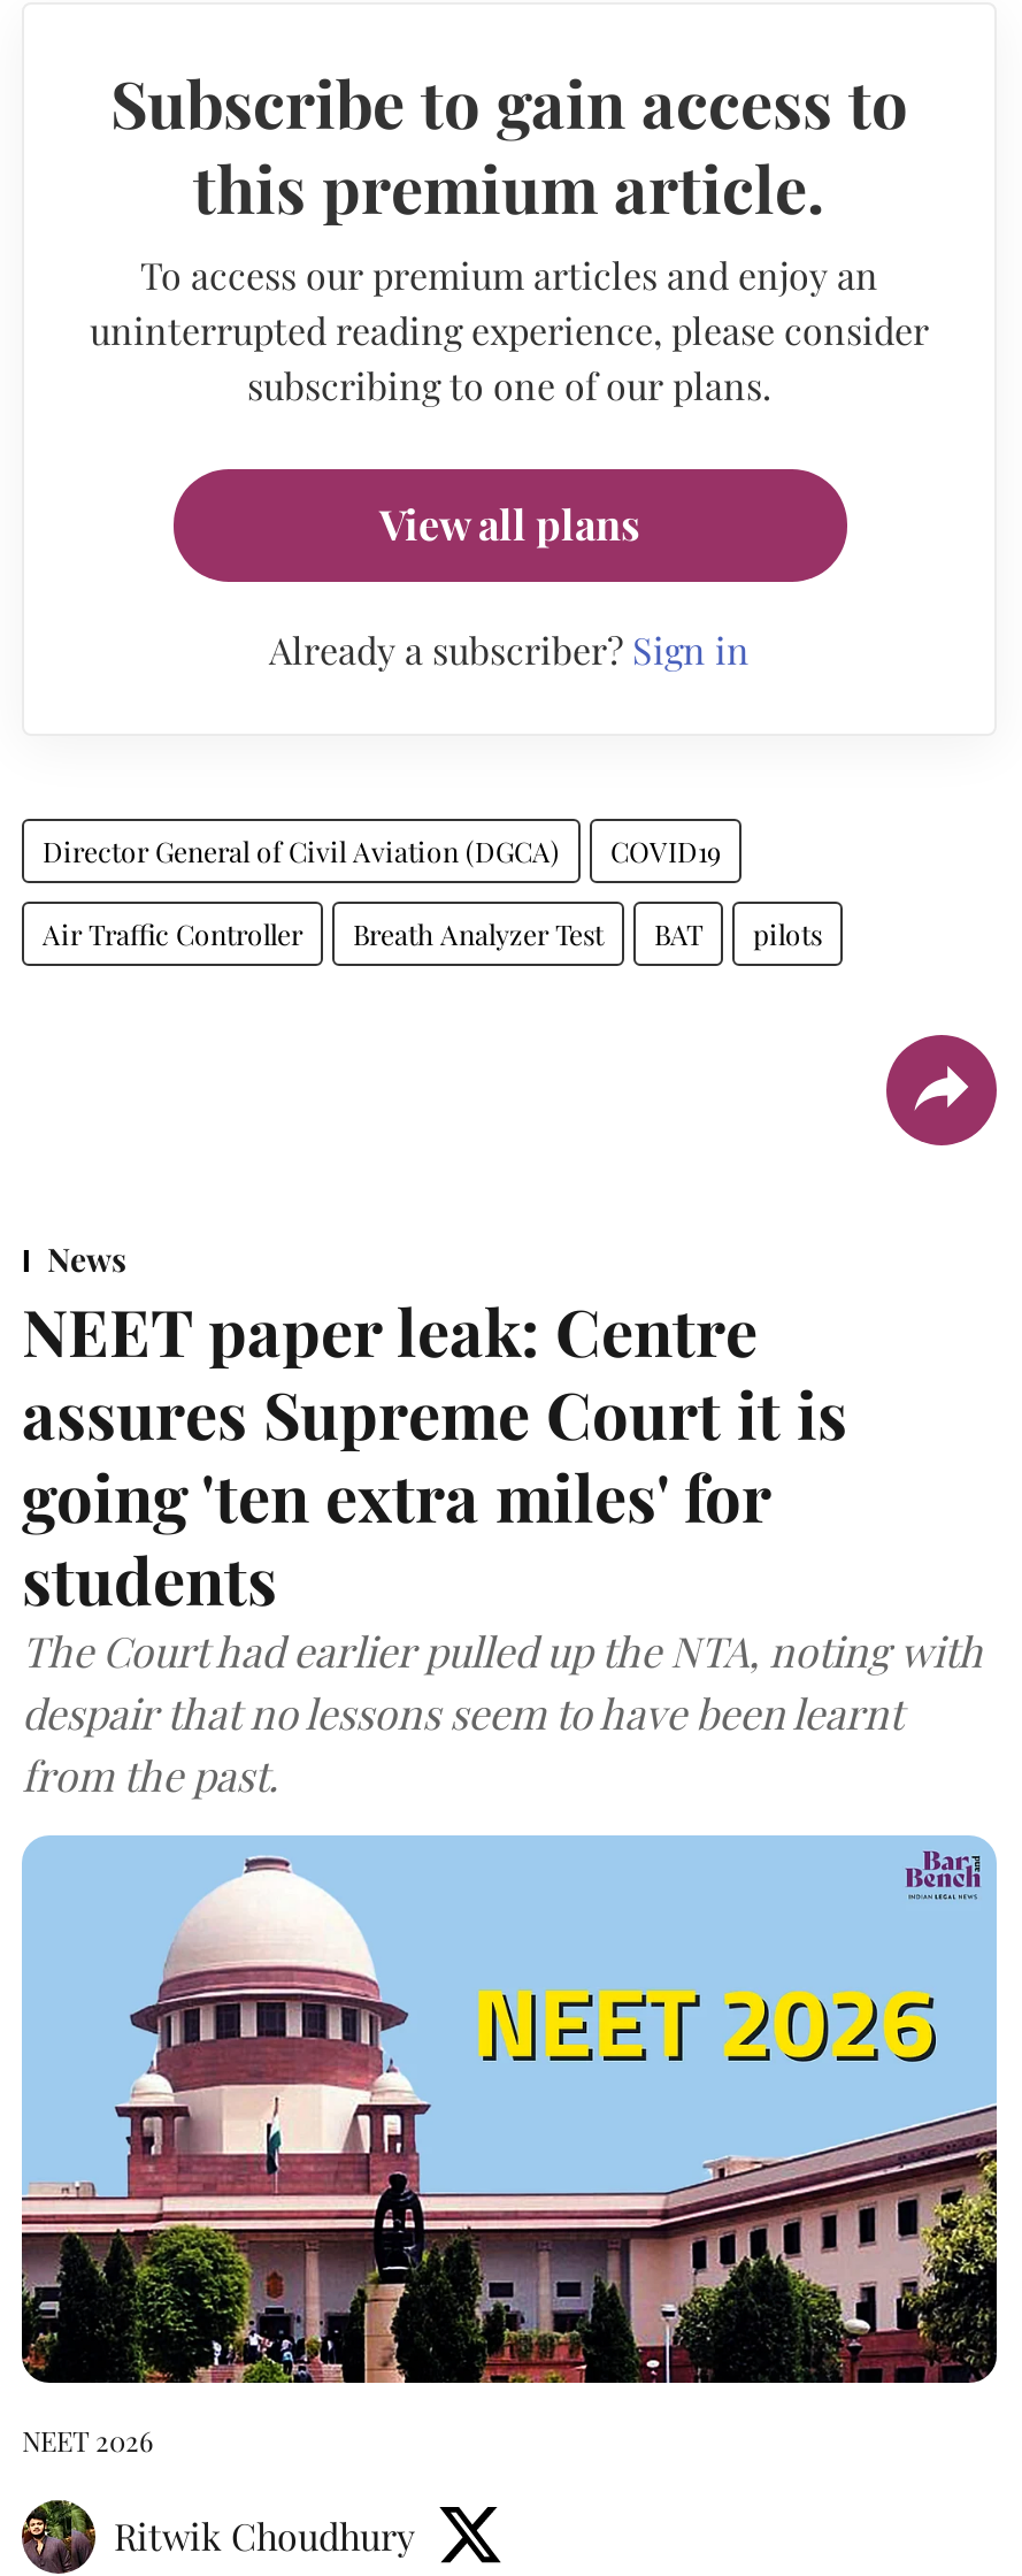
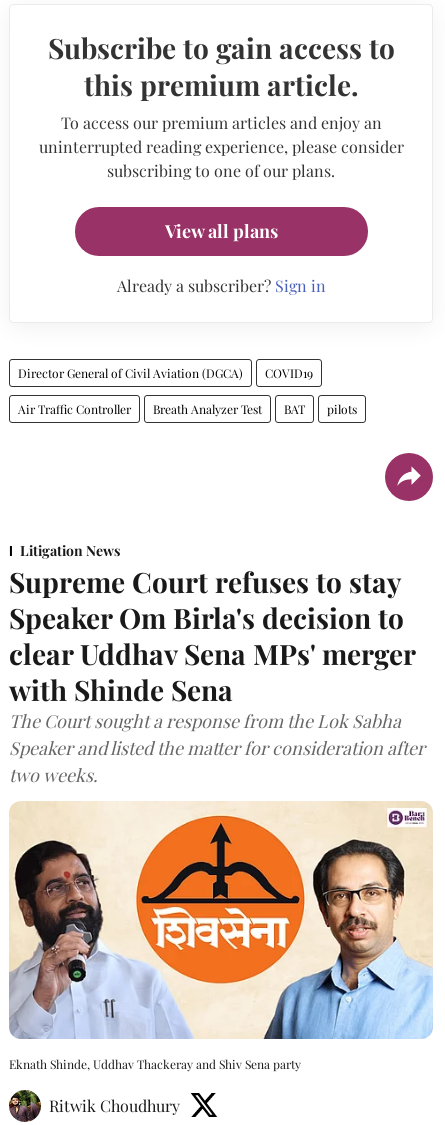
[22,1236,983,1802] News | NEET paper leak: Centre | assures Supreme Court it is | going 'ten extra miles' for | students | The Court had earlier pulled up the NTA, noting with | despair that no lessons seem to have been learnt | from the past. -> [9,540,425,786] Litigation News | Supreme Court refuses to stay | Speaker Om Birla's decision to | clear Uddhav Sena MPs' merger | with Shinde Sena | The Court sought a response from the Lok Sabha | Speaker and listed the matter for consideration after | two weeks.
[20,1835,999,2459] [image] | NEET 2026 -> [9,801,433,1072] [image] | Eknath Shinde, Uddhav Thackeray and Shiv Sena party

